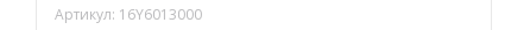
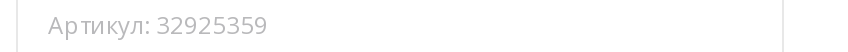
[55,5,202,25] Артикул: 16Y6013000 -> [48,9,268,43] Артикул: 32925359

